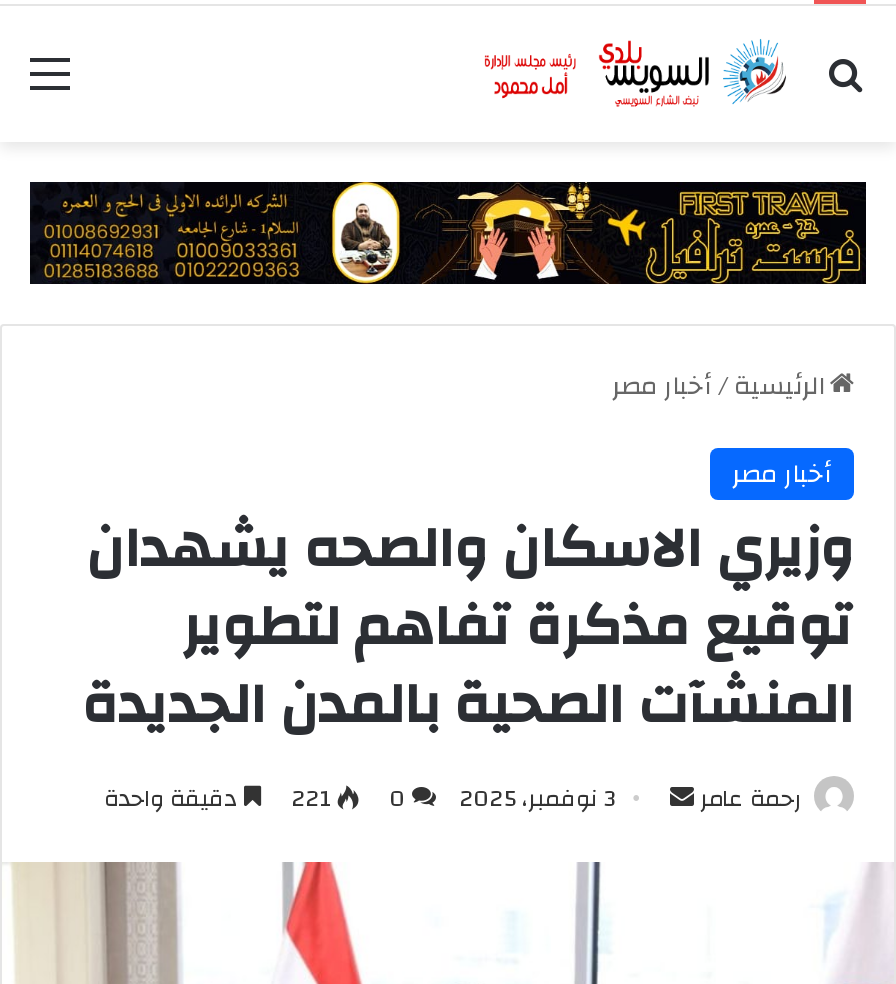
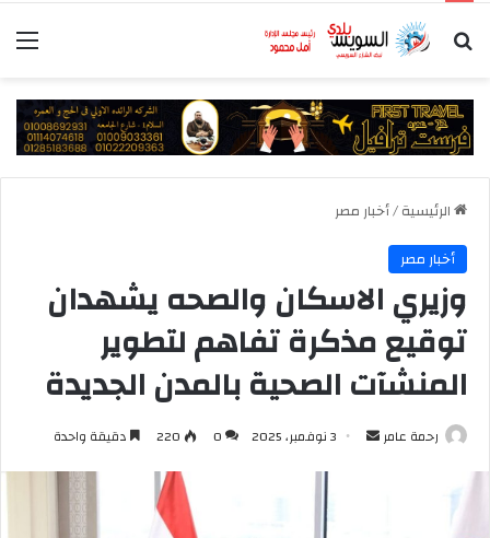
[104,777,406,821] 0 221 دقيقة واحدة -> [54,425,222,449] 0 220 دقيقة واحدة

